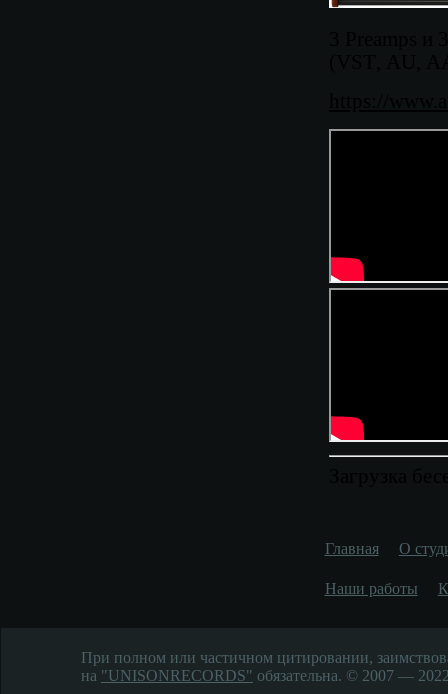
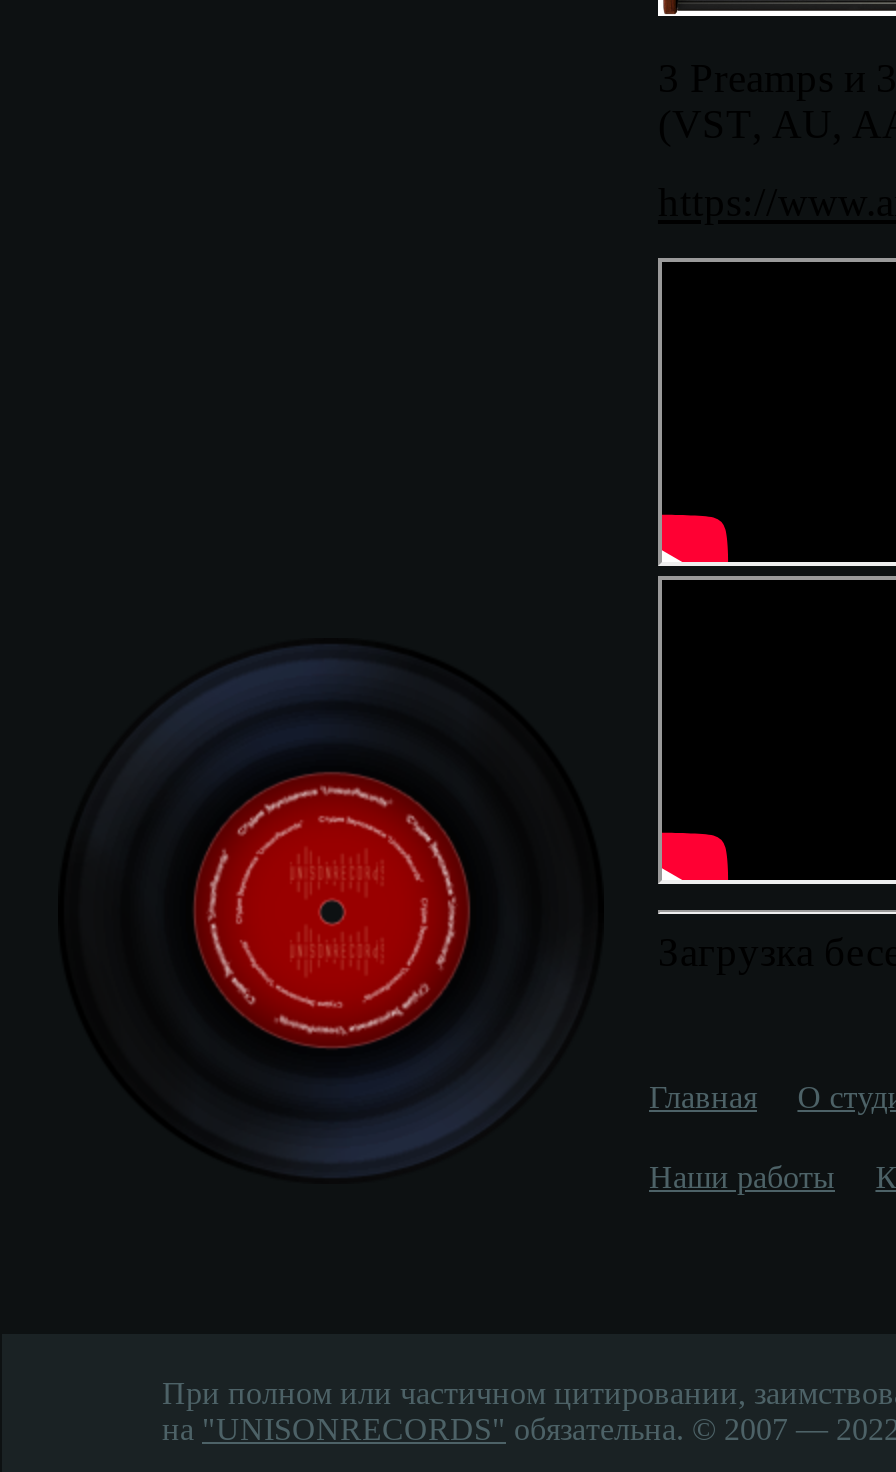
none -> [134,648,536,1176] [image]

